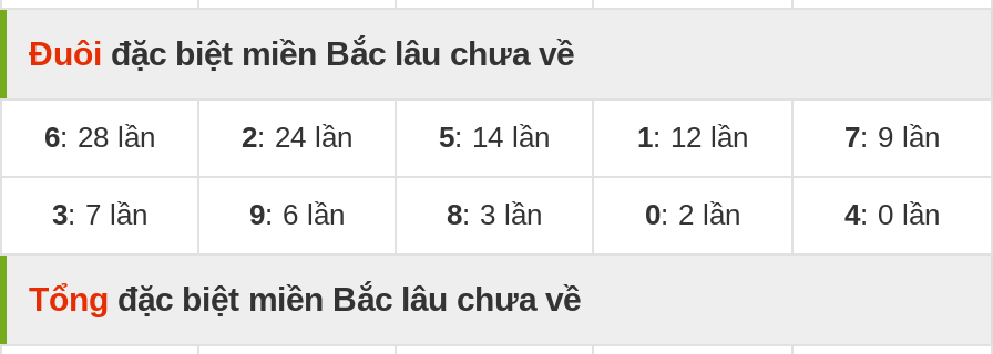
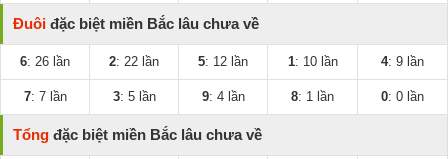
[44,121,155,154] 6: 28 lần -> [20,54,70,69] 6: 26 lần
[242,121,352,154] 2: 24 lần -> [109,54,159,69] 2: 22 lần
[439,121,550,154] 5: 14 lần -> [198,54,248,69] 5: 12 lần
[637,121,748,154] 1: 12 lần -> [287,54,337,69] 1: 10 lần
[844,121,940,154] 7: 9 lần -> [381,54,424,69] 4: 9 lần
[52,198,147,231] 3: 7 lần -> [23,89,66,104] 7: 7 lần
[249,198,345,231] 9: 6 lần -> [112,89,155,104] 3: 5 lần
[447,198,542,231] 8: 3 lần -> [201,89,244,104] 9: 4 lần
[645,198,740,231] 0: 2 lần -> [291,89,334,104] 8: 1 lần
[844,198,940,231] 4: 0 lần -> [381,89,424,104] 0: 0 lần

